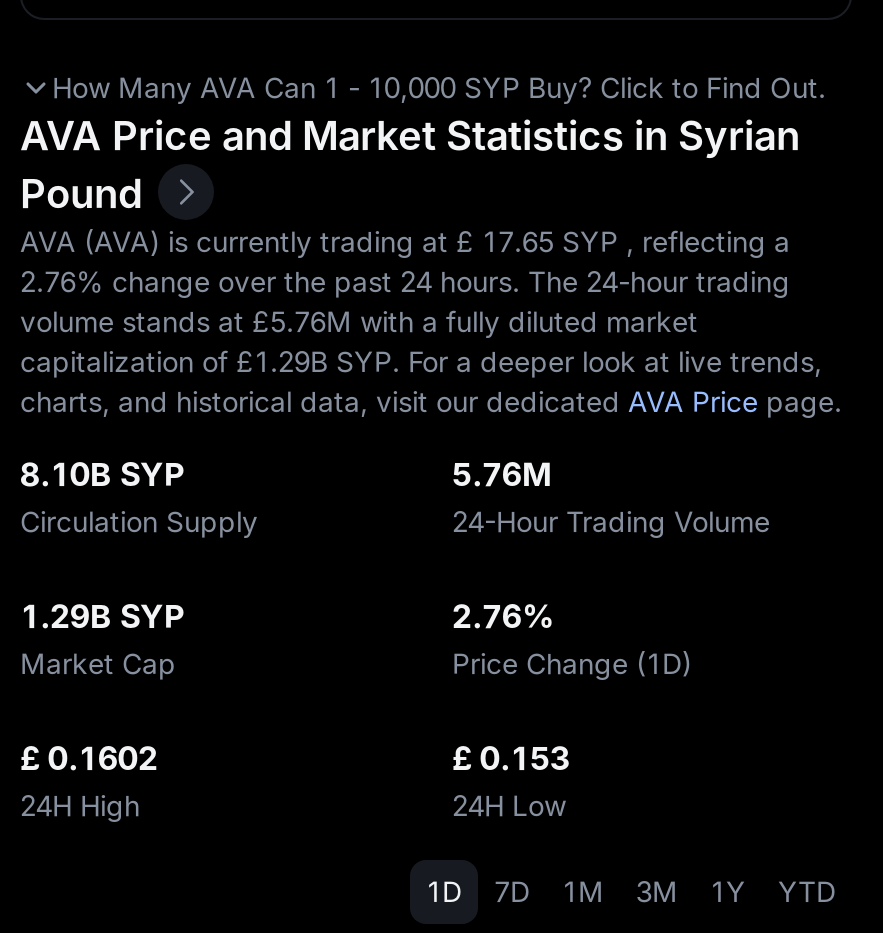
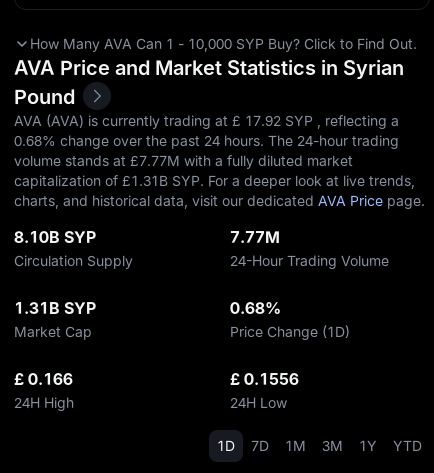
[20,224,790,258] AVA (AVA) is currently trading at £ 17.65 SYP , reflecting a -> [14,112,399,129] AVA (AVA) is currently trading at £ 17.92 SYP , reflecting a
[20,264,790,298] 2.76% change over the past 24 hours. The 24-hour trading -> [14,132,399,149] 0.68% change over the past 24 hours. The 24-hour trading
[20,304,698,338] volume stands at £5.76M with a fully diluted market -> [14,152,353,169] volume stands at £7.77M with a fully diluted market
[20,344,822,378] capitalization of £1.29B SYP. For a deeper look at live trends, -> [14,172,415,189] capitalization of £1.31B SYP. For a deeper look at live trends,
[452,454,552,494] 5.76M -> [230,227,280,247] 7.77M
[20,596,184,636] 1.29B SYP -> [14,298,96,318] 1.31B SYP
[452,596,554,636] 2.76% -> [230,298,281,318] 0.68%
[20,738,158,778] £ 0.1602 -> [14,369,73,389] £ 0.166
[452,738,570,778] £ 0.153 -> [230,369,299,389] £ 0.1556

